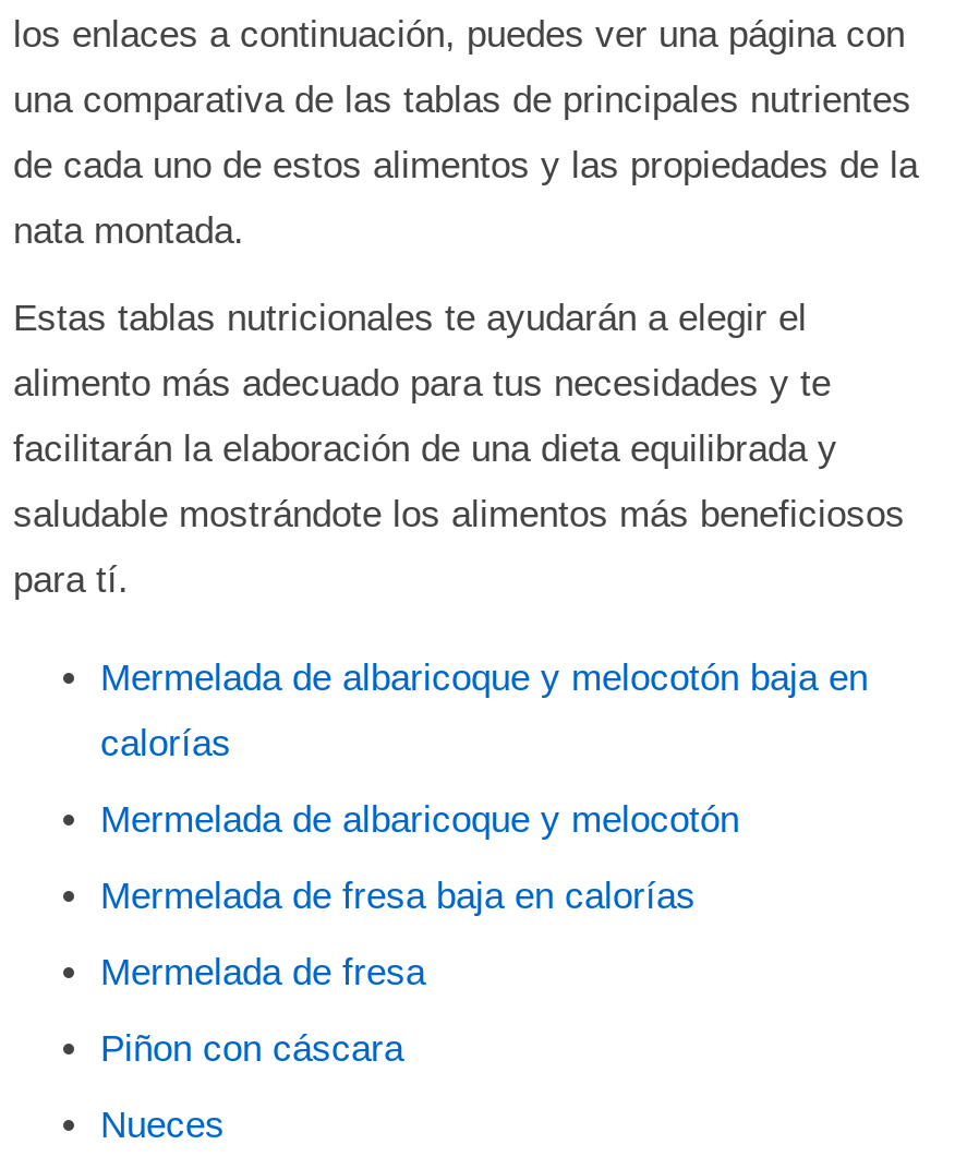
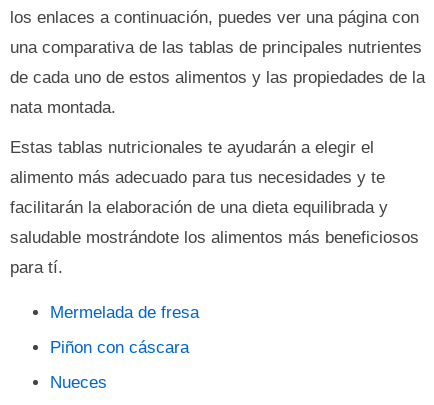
[100,658,868,917] Mermelada de albaricoque y melocotón baja en | calorías | Mermelada de albaricoque y melocotón | Mermelada de fresa baja en calorías -> none

